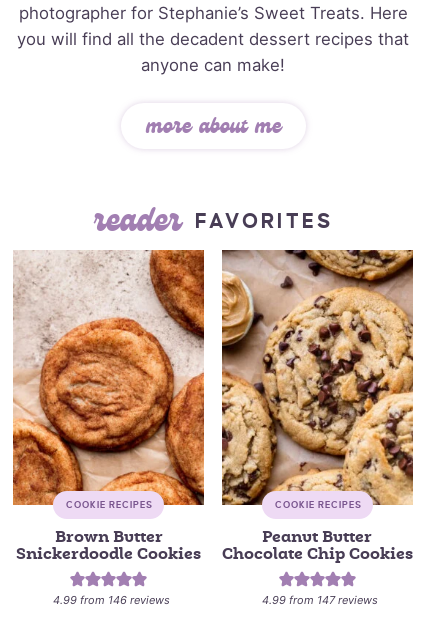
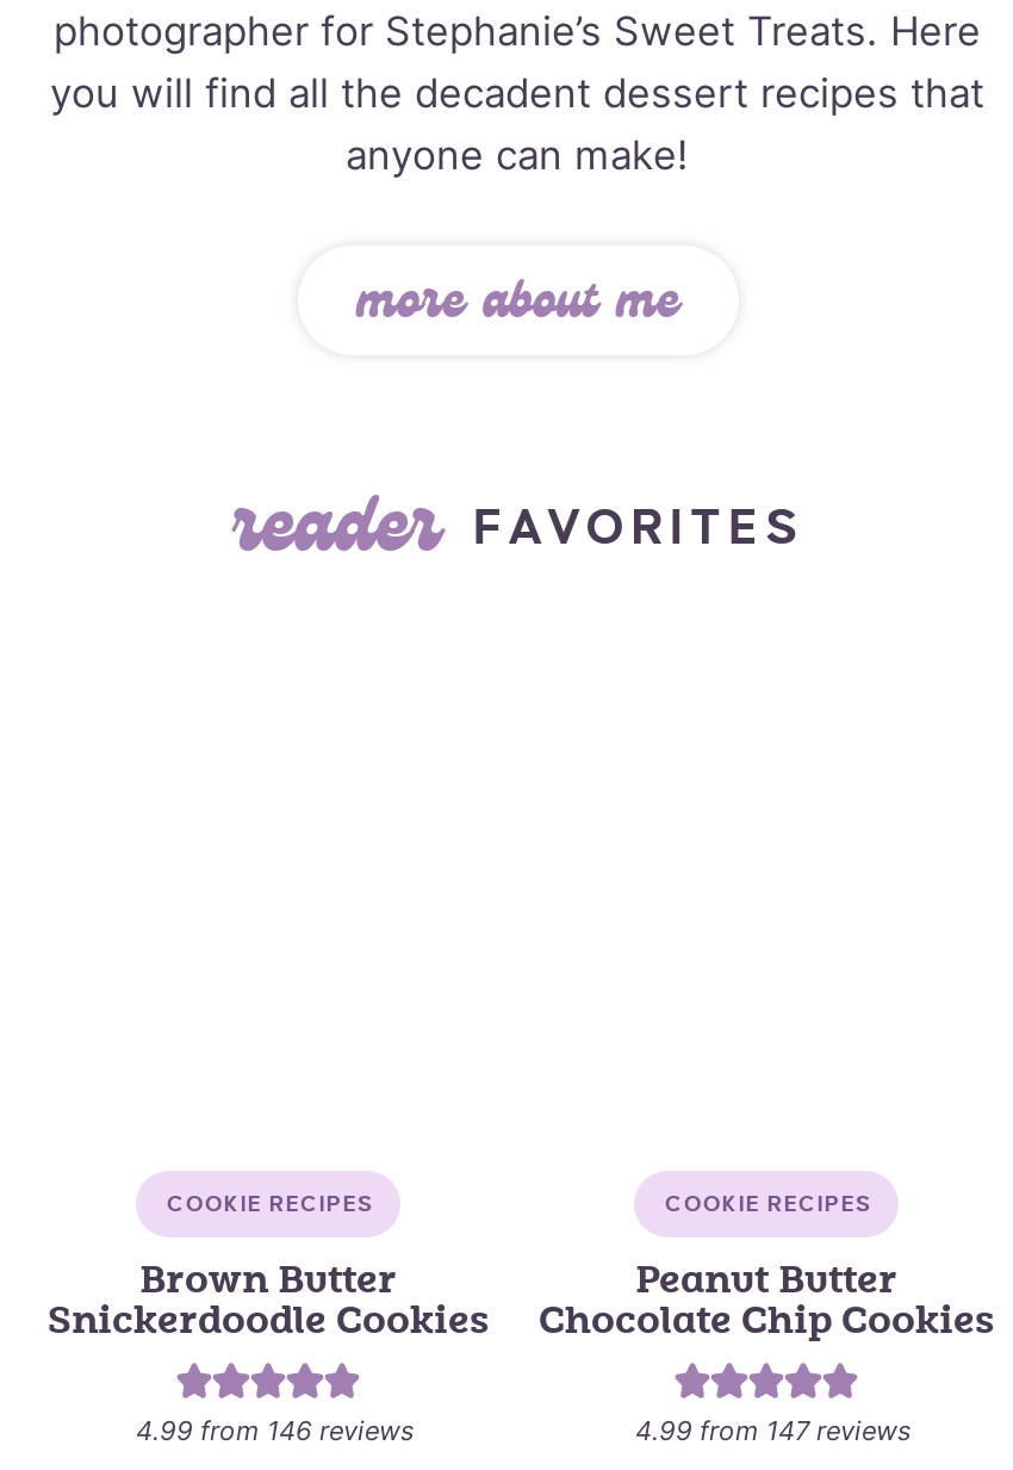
[12,250,205,506] [image] -> none
[221,249,414,506] [image] -> none

